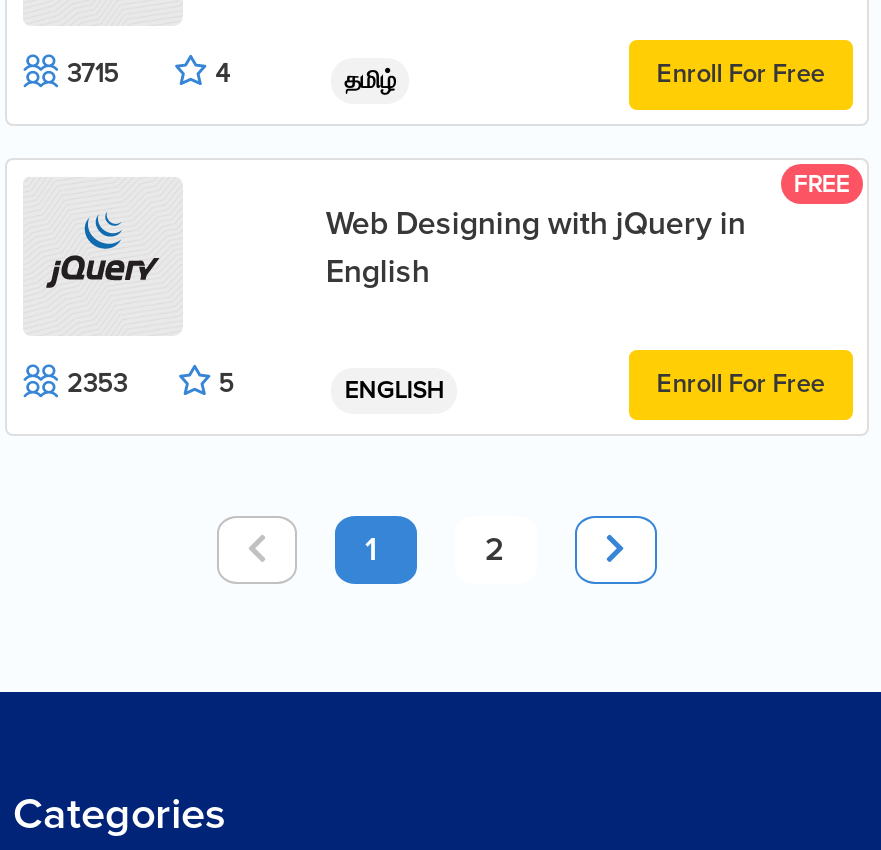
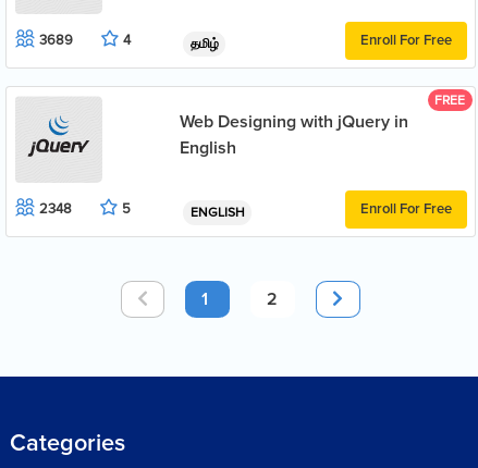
[67,58,119,90] 3715 -> [39,31,73,49] 3689
[67,368,127,400] 2353 -> [39,200,72,217] 2348

